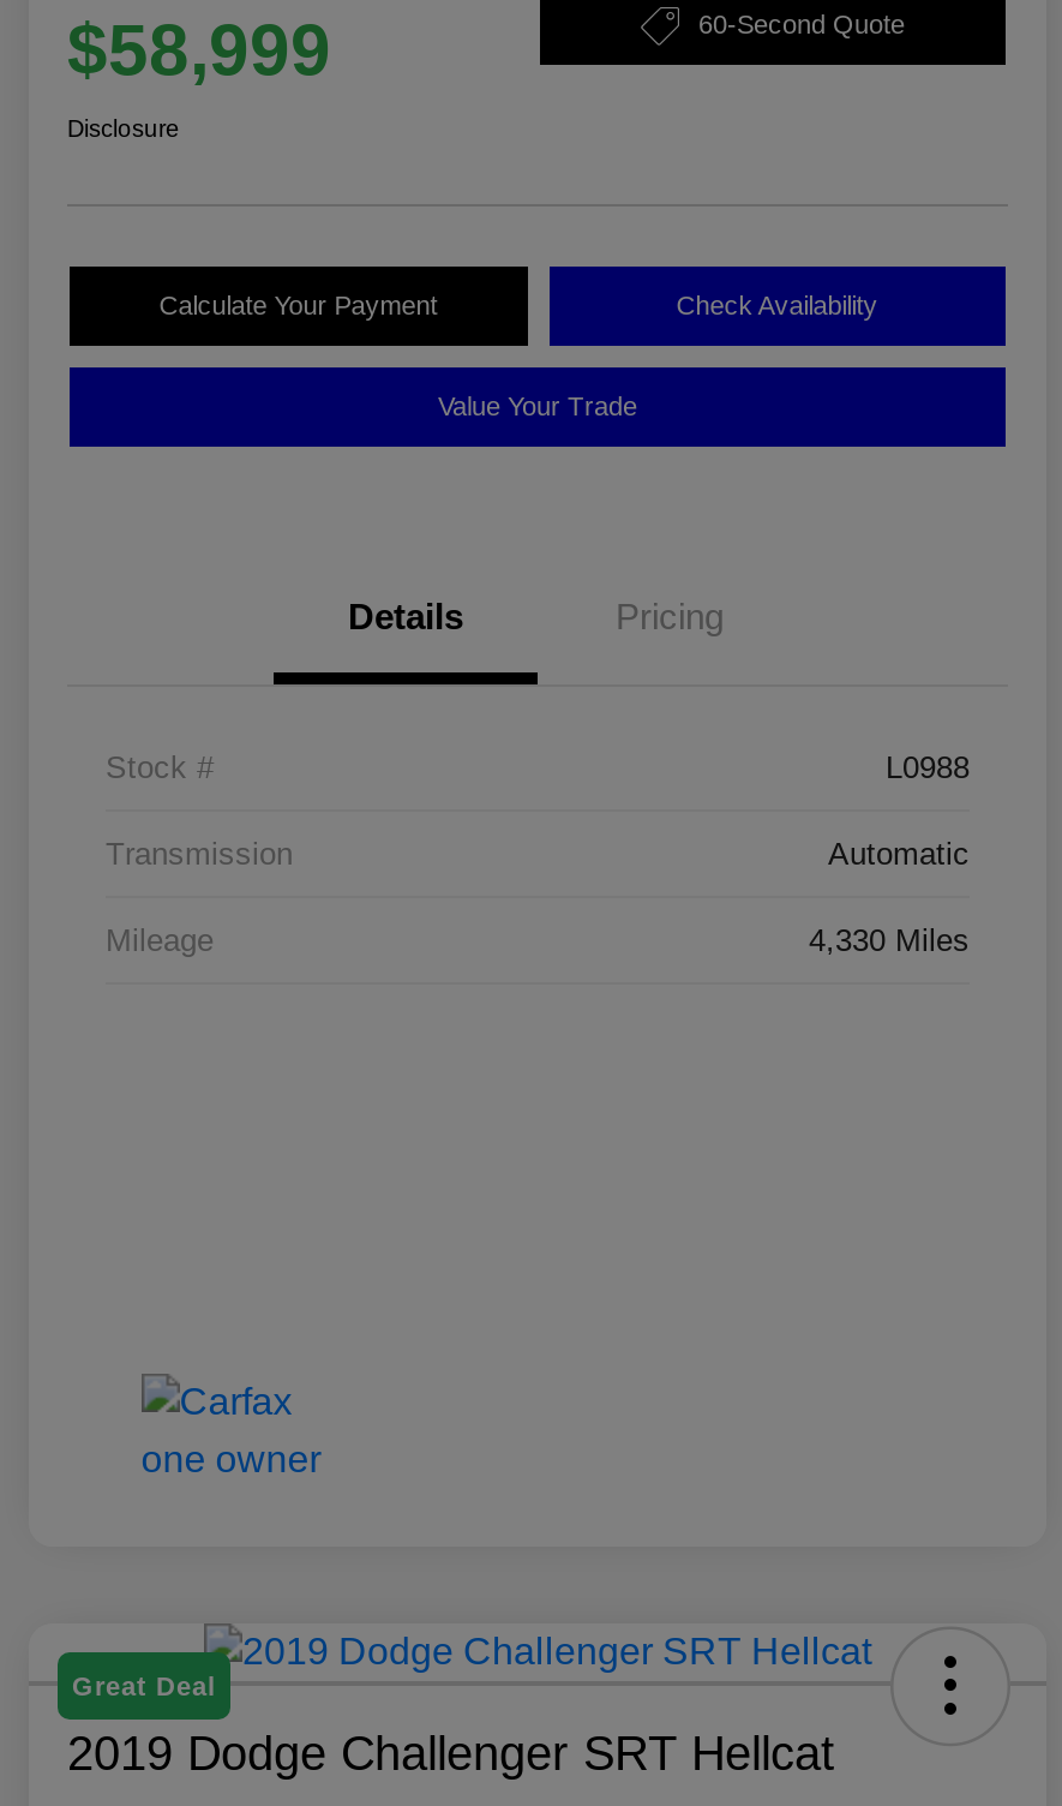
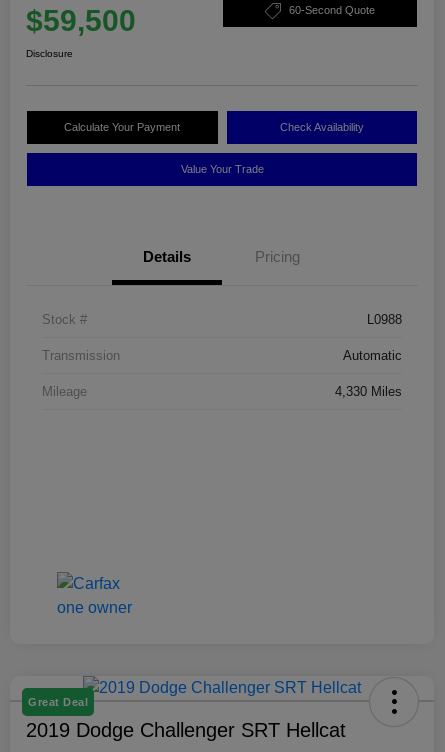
[67,9,331,88] $58,999 -> [26,4,136,37] $59,500

